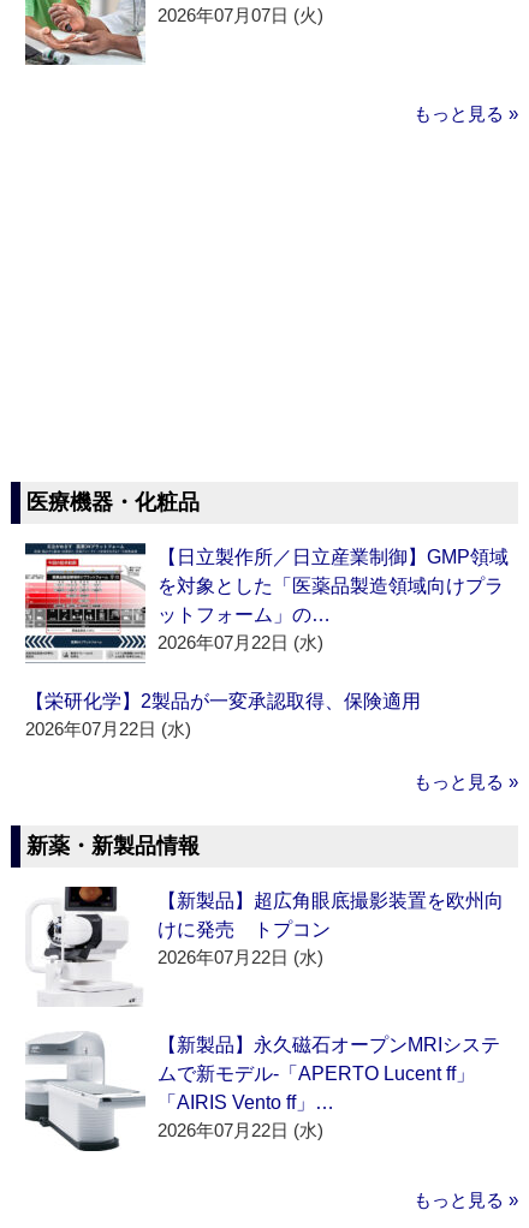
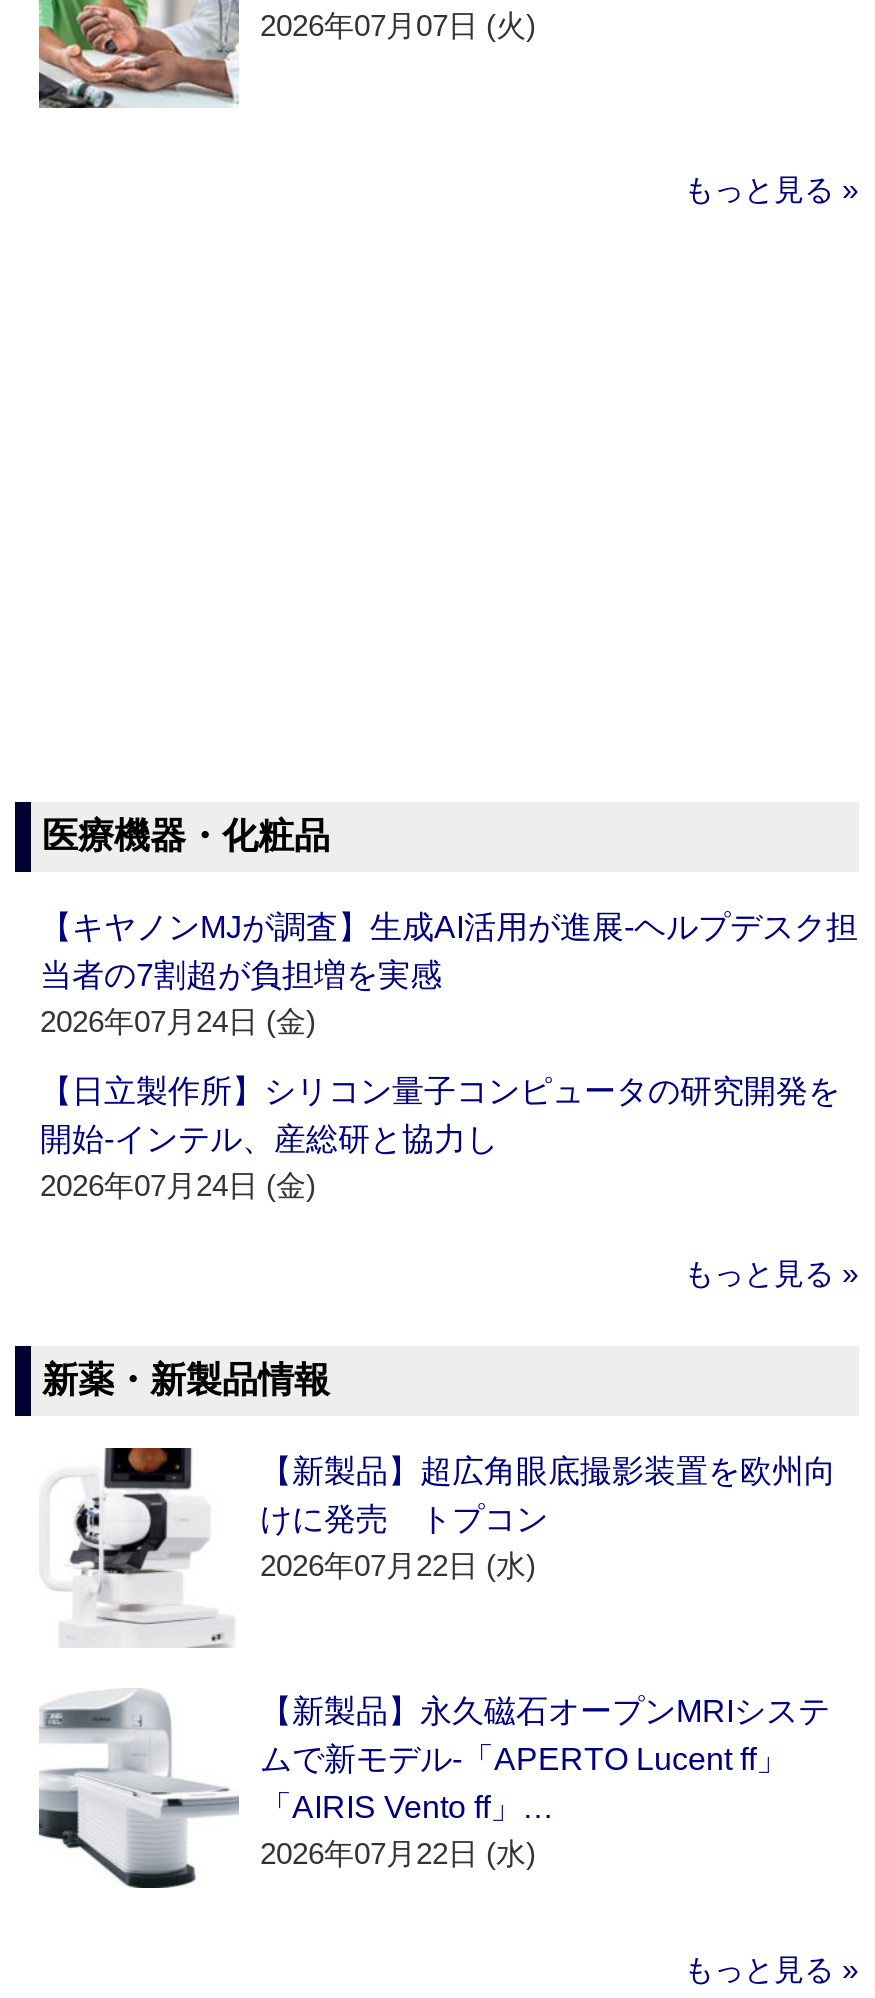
[158,547,509,653] 【日立製作所／日立産業制御】GMP領域 | を対象とした「医薬品製造領域向けプラ | ットフォーム」の… | 2026年07月22日 (水) -> [40,911,858,1039] 【キヤノンMJが調査】生成AI活用が進展‐ヘルプデスク担 | 当者の7割超が負担増を実感 | 2026年07月24日 (金)
[26,691,421,739] 【栄研化学】2製品が一変承認取得、保険適用 | 2026年07月22日 (水) -> [40,1075,840,1203] 【日立製作所】シリコン量子コンピュータの研究開発を | 開始‐インテル、産総研と協力し | 2026年07月24日 (金)

